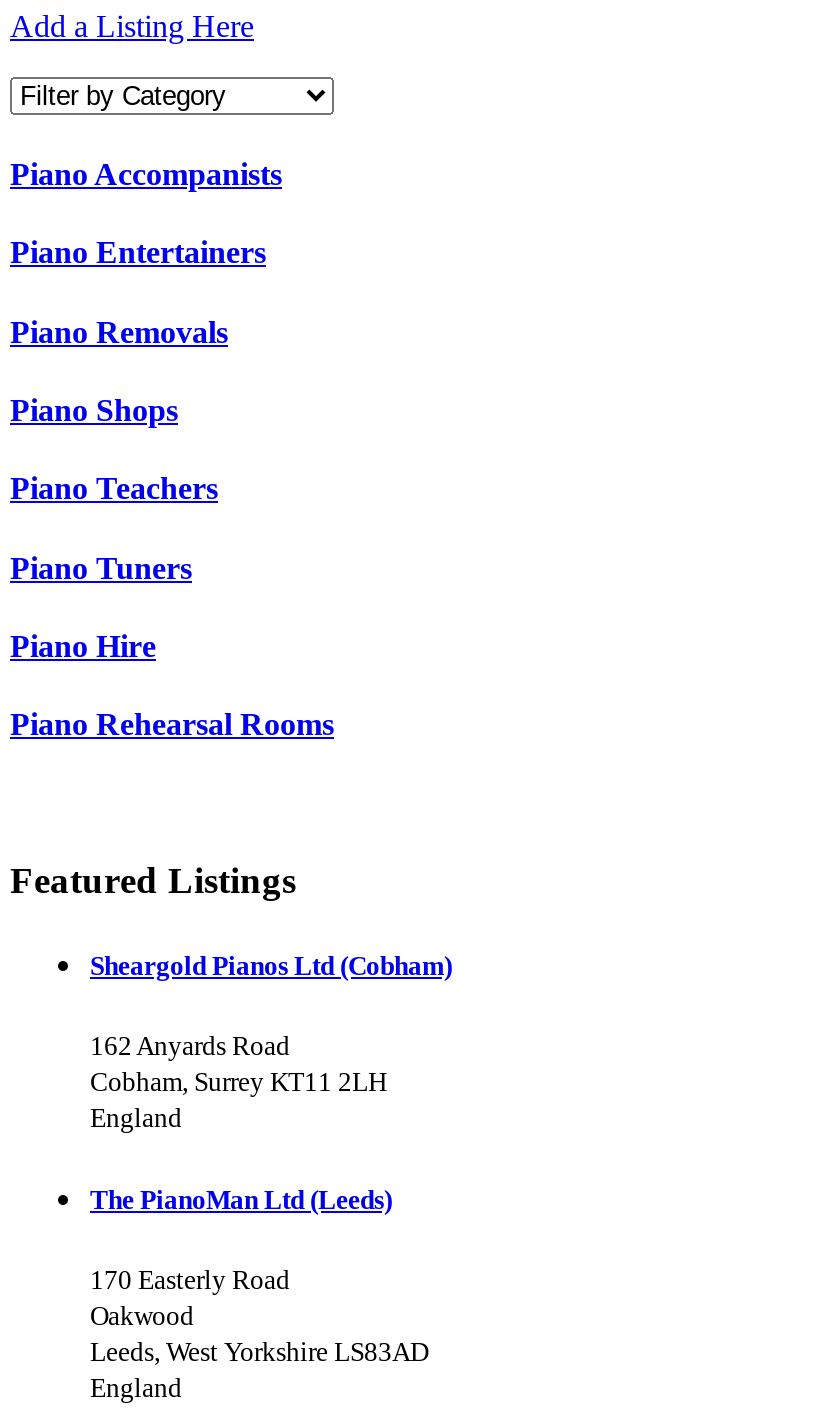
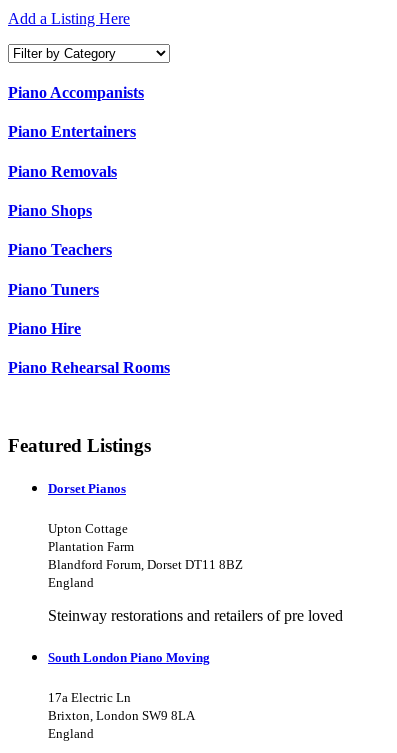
[90,951,452,981] Sheargold Pianos Ltd (Cobham) -> [48,481,126,496] Dorset Pianos
[90,1032,386,1098] 162 Anyards Road | Cobham, Surrey KT11 2LH -> [48,521,243,572] Upton Cottage | Plantation Farm | Blandford Forum, Dorset DT11 8BZ
[90,1184,428,1366] The PianoMan Ltd (Leeds) | 170 Easterly Road | Oakwood | Leeds, West Yorkshire LS83AD -> [48,607,343,723] Steinway restorations and retailers of pre loved | South London Piano Moving | 17a Electric Ln | Brixton, London SW9 8LA

